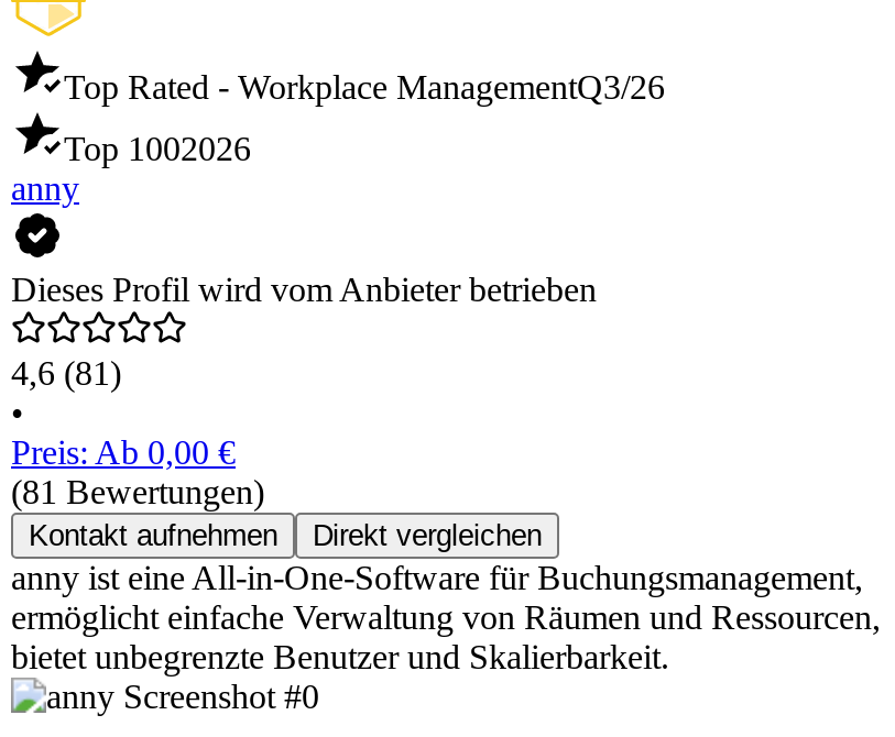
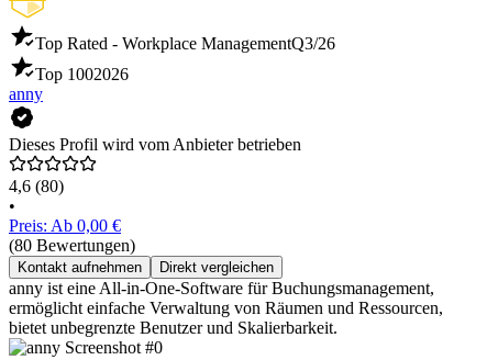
[11,355,121,392] 4,6 (81) -> [9,177,64,196] 4,6 (80)
[11,474,264,511] (81 Bewertungen) -> [9,236,135,255] (80 Bewertungen)

